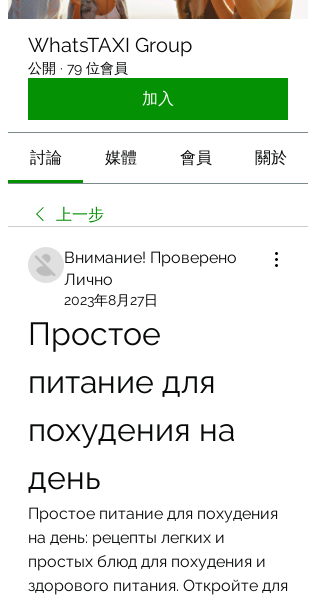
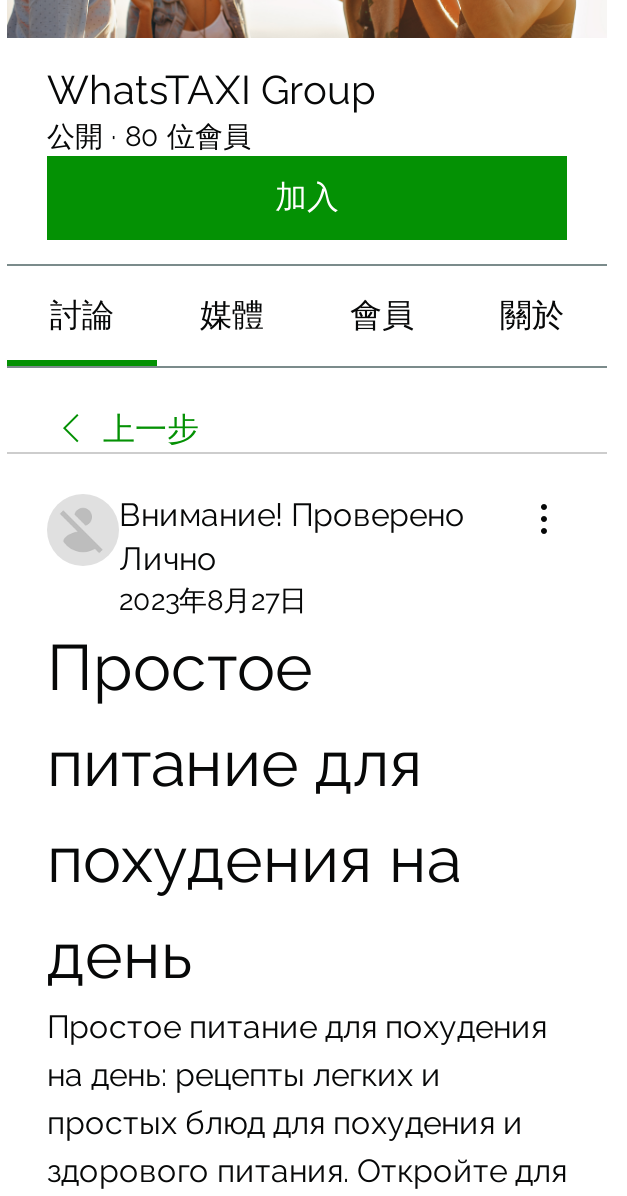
[28,60,128,76] 公開 · 79 位會員 -> [47,120,251,152] 公開 · 80 位會員

